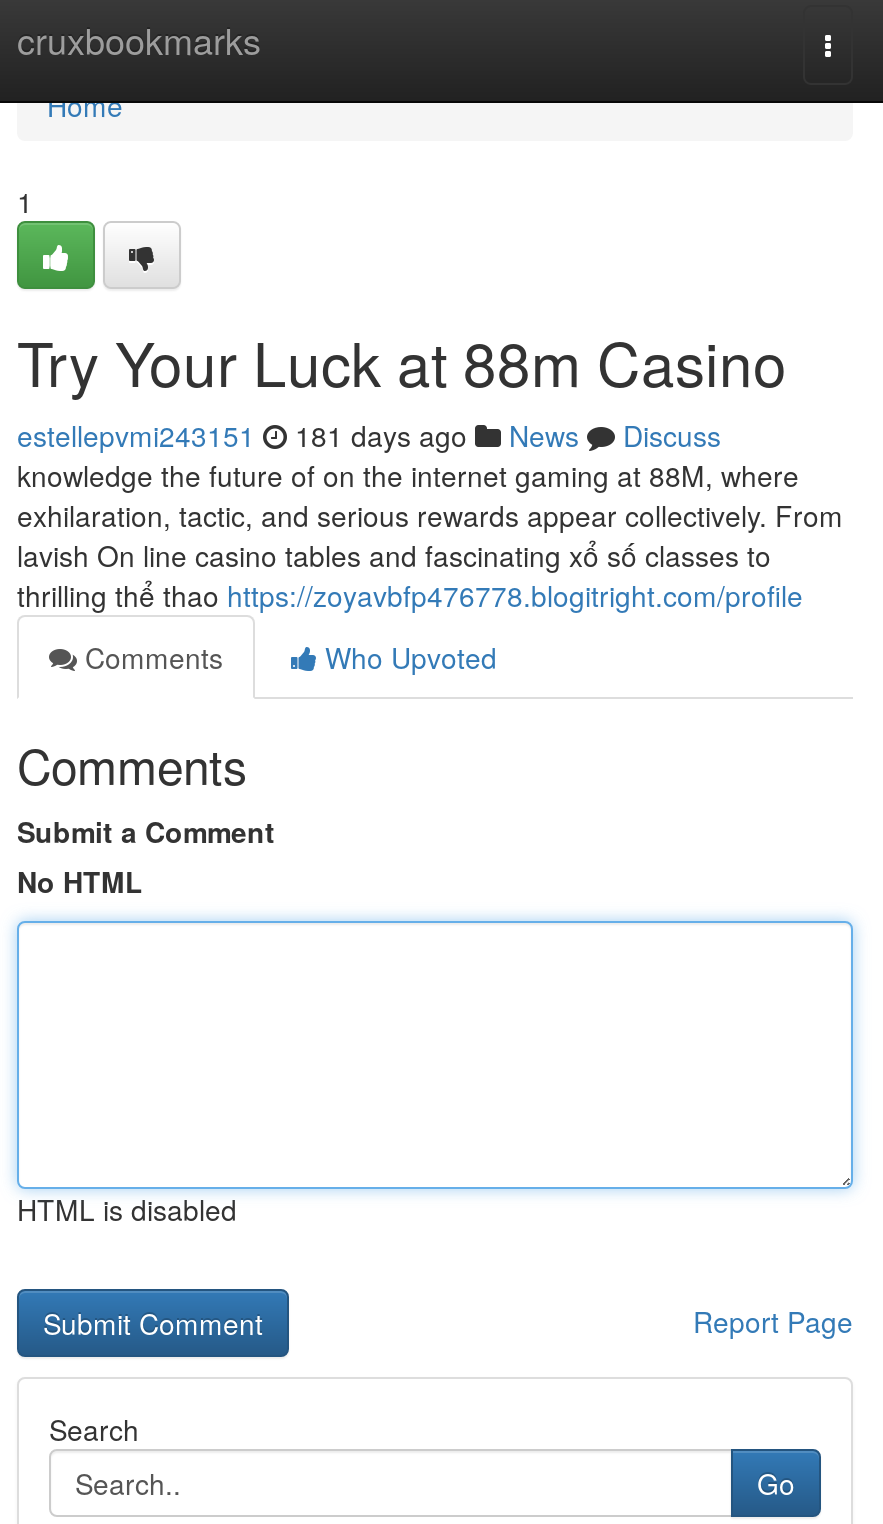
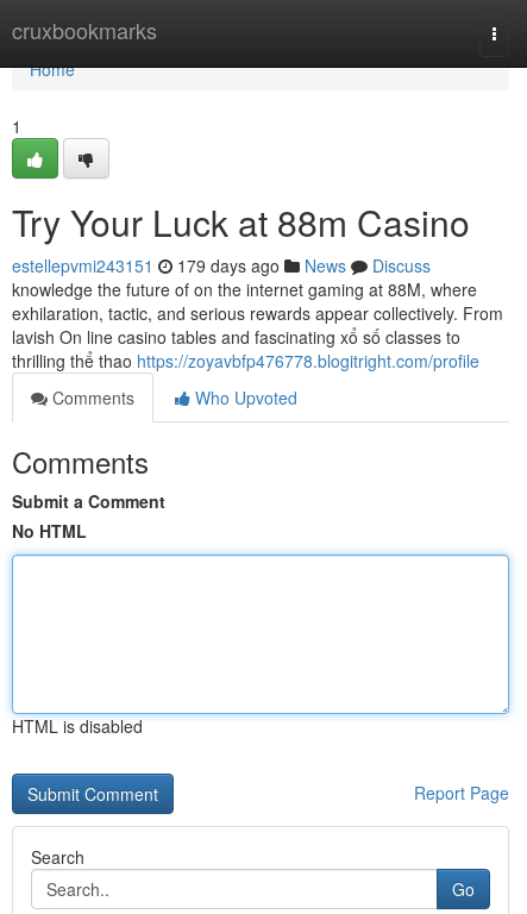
[17,415,721,455] estellepvmi243151 181 days ago News Discuss -> [12,253,431,277] estellepvmi243151 179 days ago News Discuss

